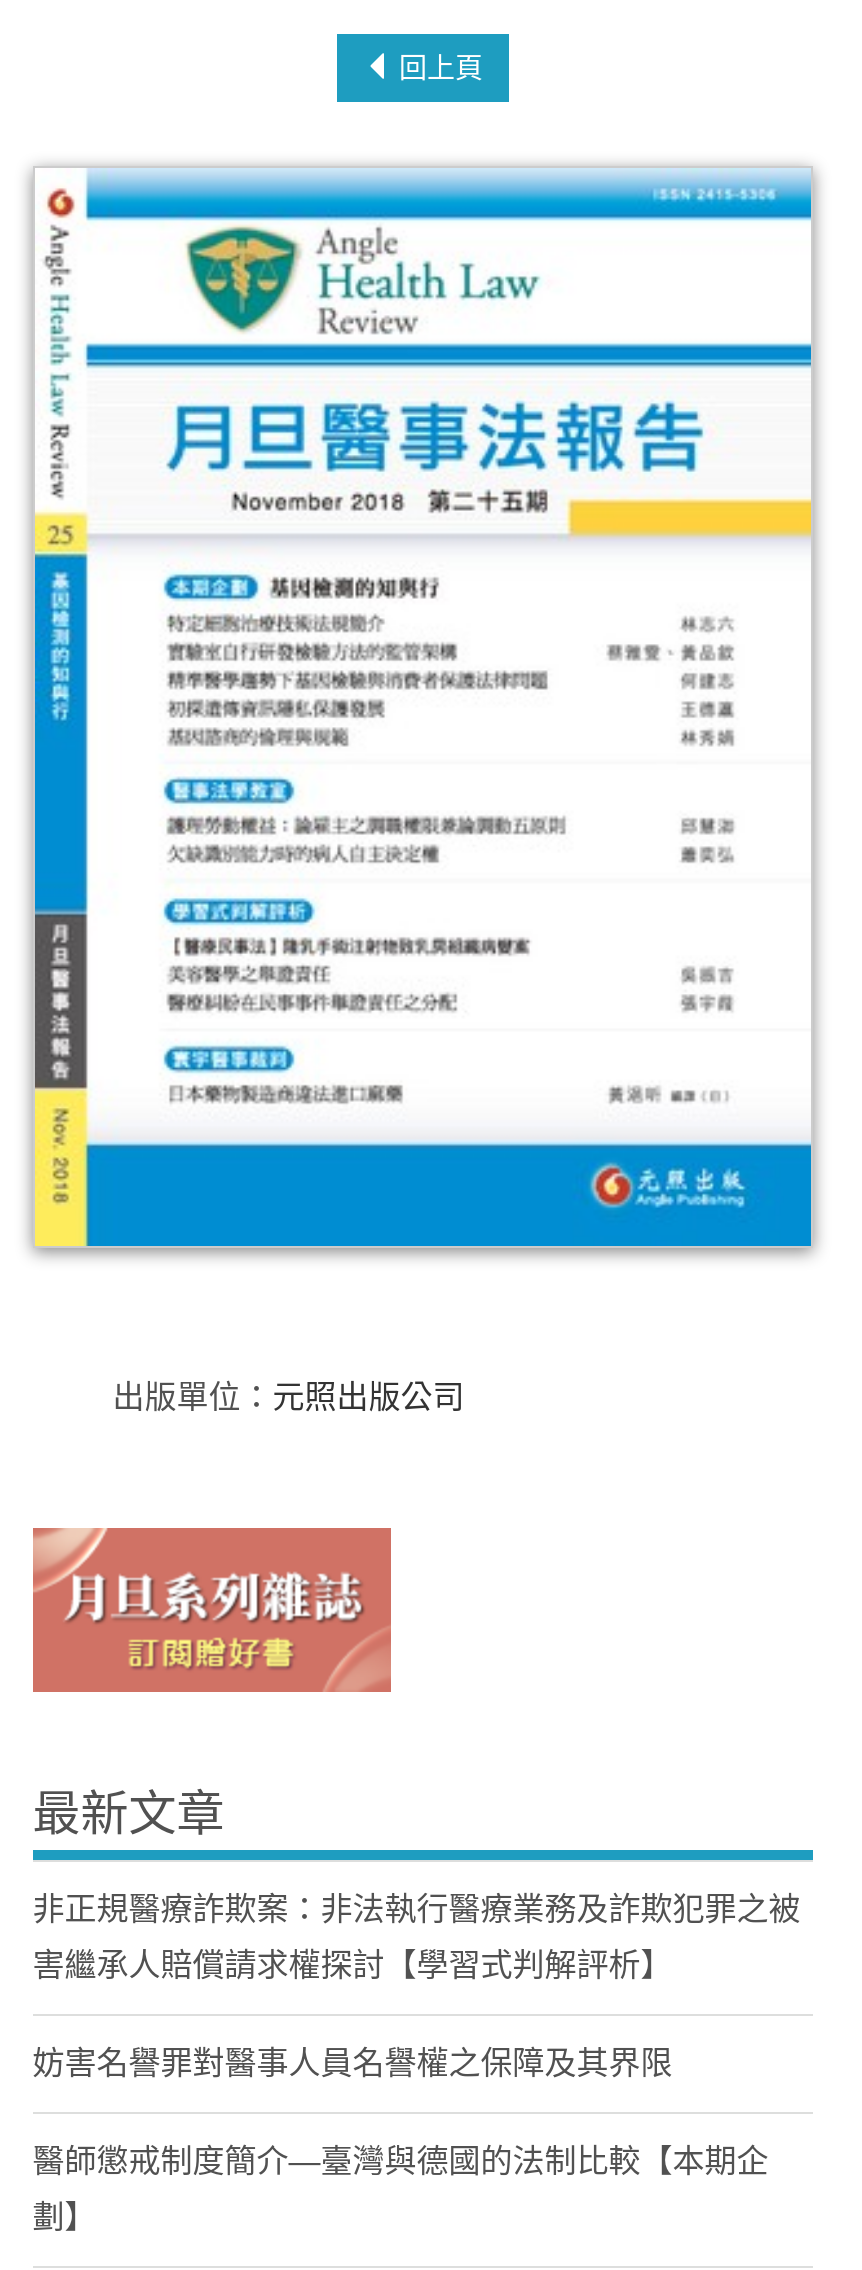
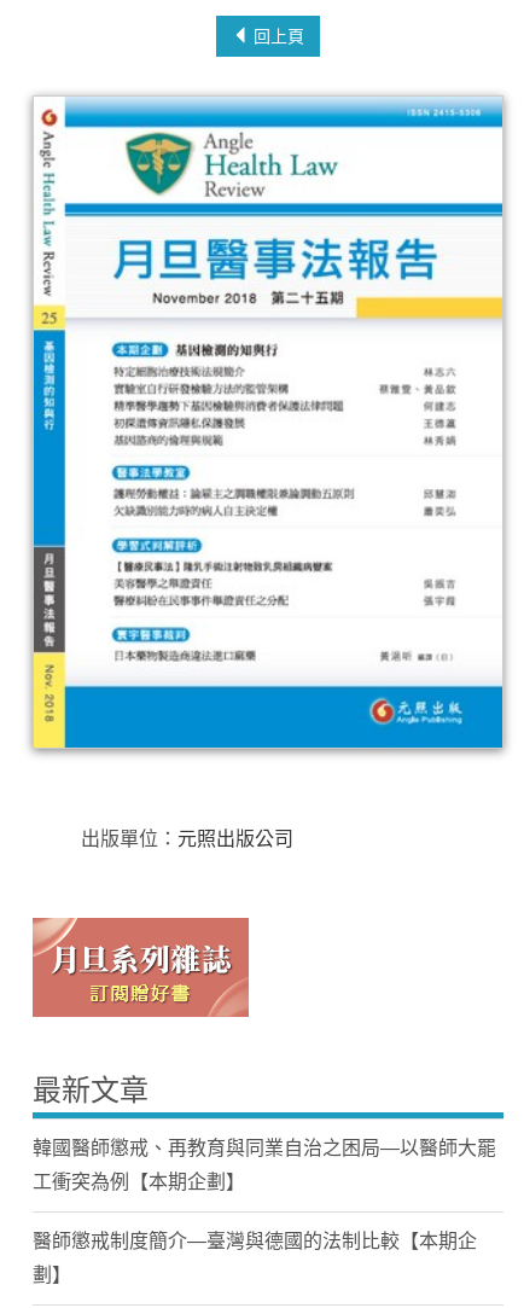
[33,1891,801,2079] 非正規醫療詐欺案：非法執行醫療業務及詐欺犯罪之被 | 害繼承人賠償請求權探討【學習式判解評析】 | 妨害名譽罪對醫事人員名譽權之保障及其界限 -> [32,1137,496,1192] 韓國醫師懲戒、再教育與同業自治之困局—以醫師大罷 | 工衝突為例【本期企劃】

